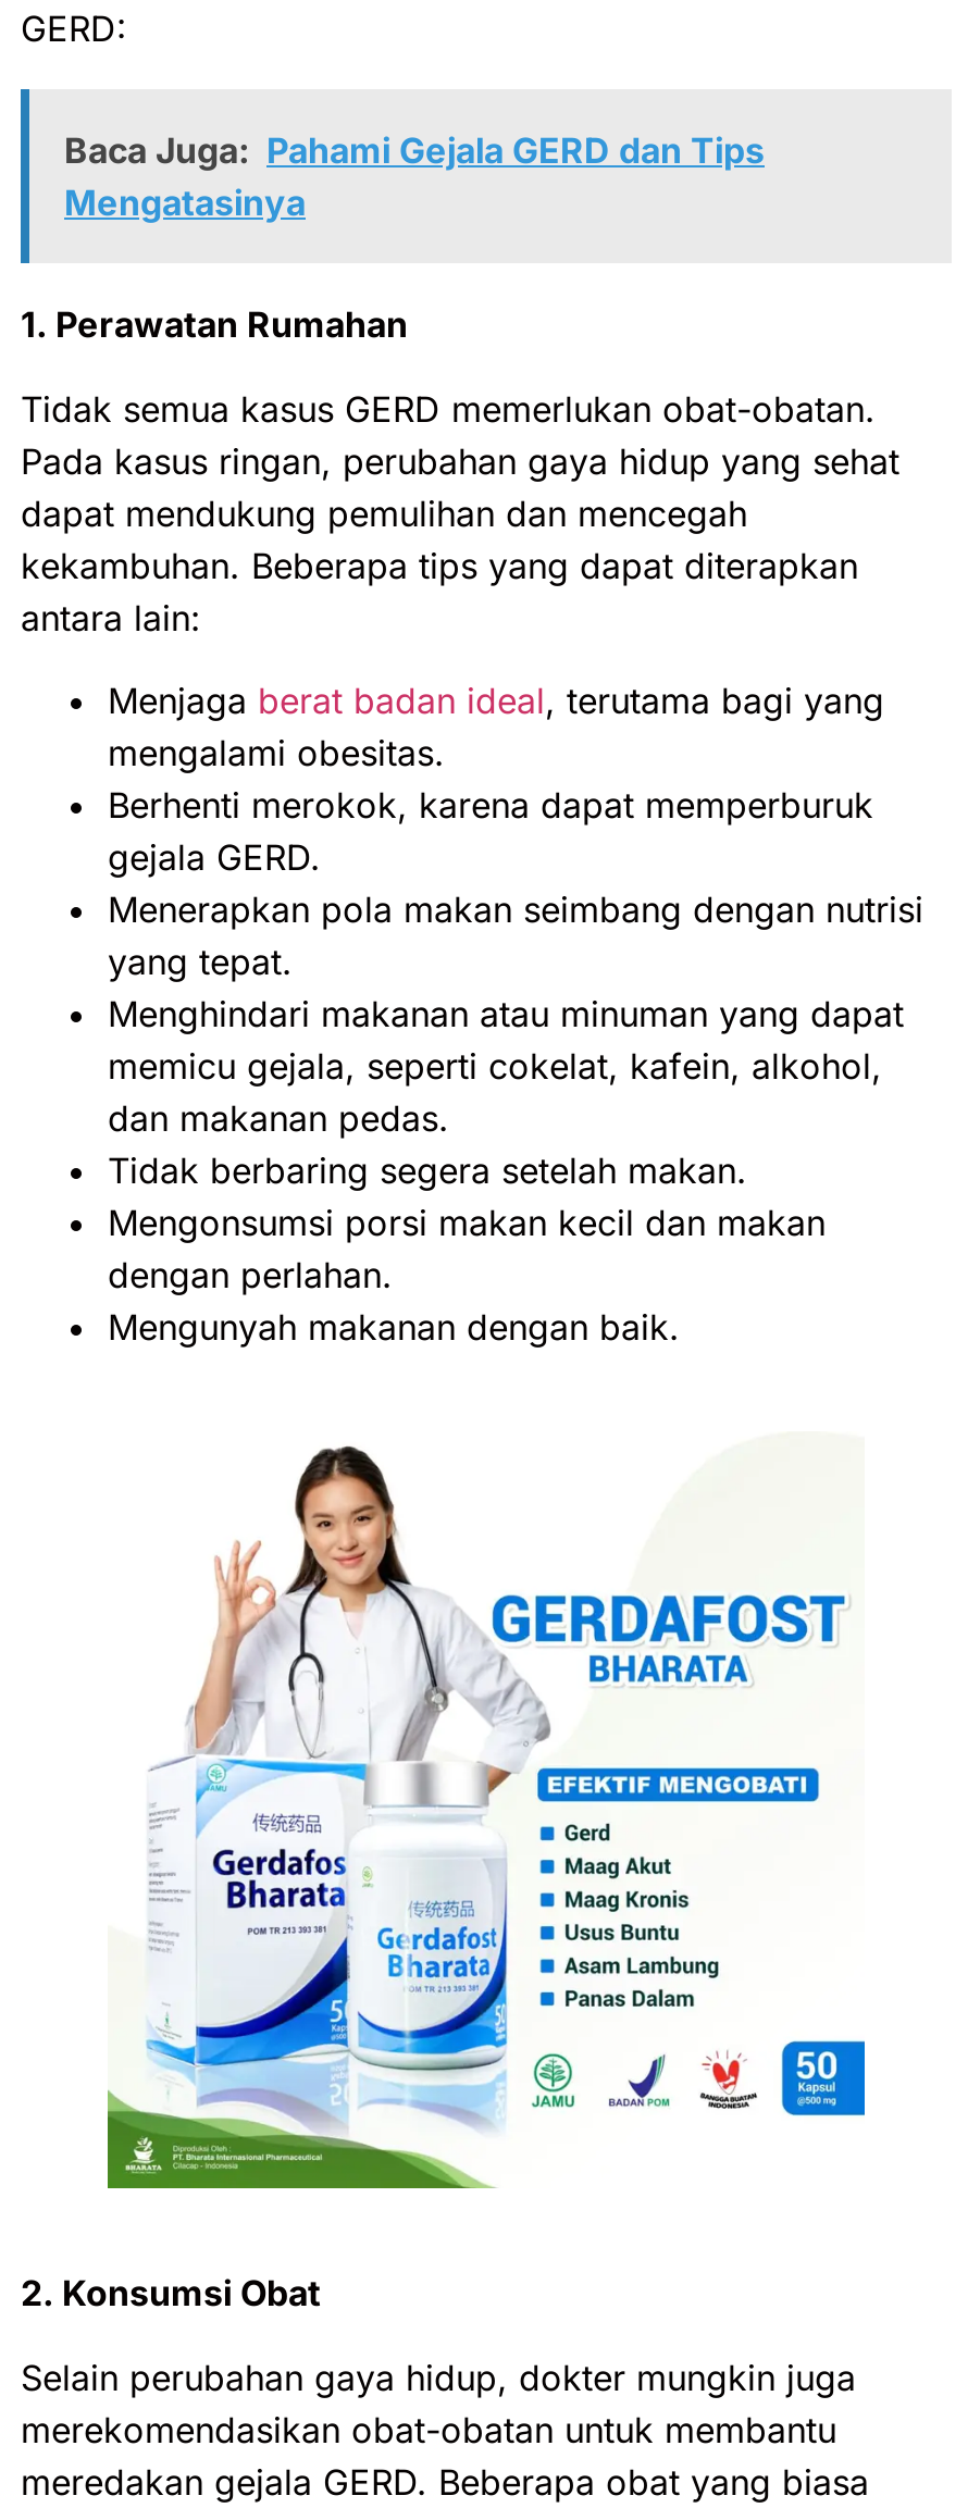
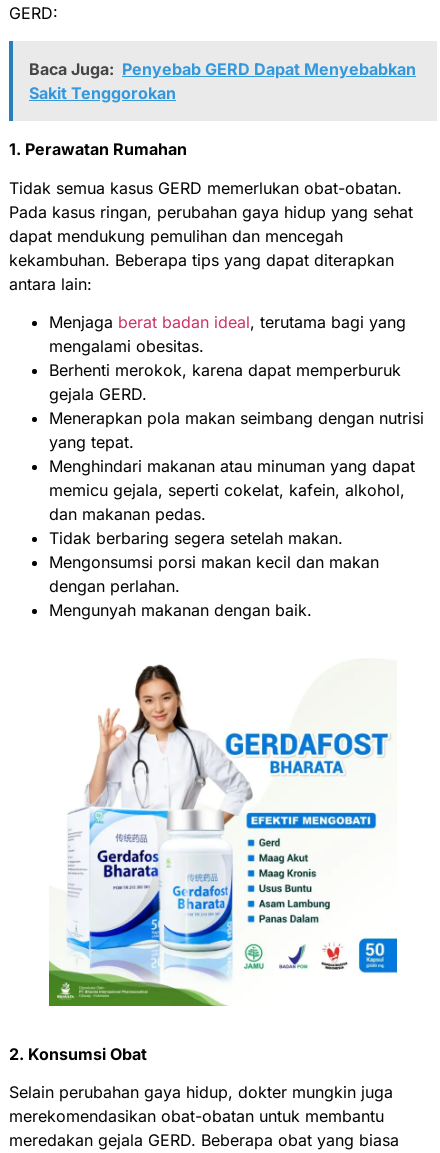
[64,129,765,224] Baca Juga: Pahami Gejala GERD dan Tips | Mengatasinya -> [29,59,416,103] Baca Juga: Penyebab GERD Dapat Menyebabkan | Sakit Tenggorokan

